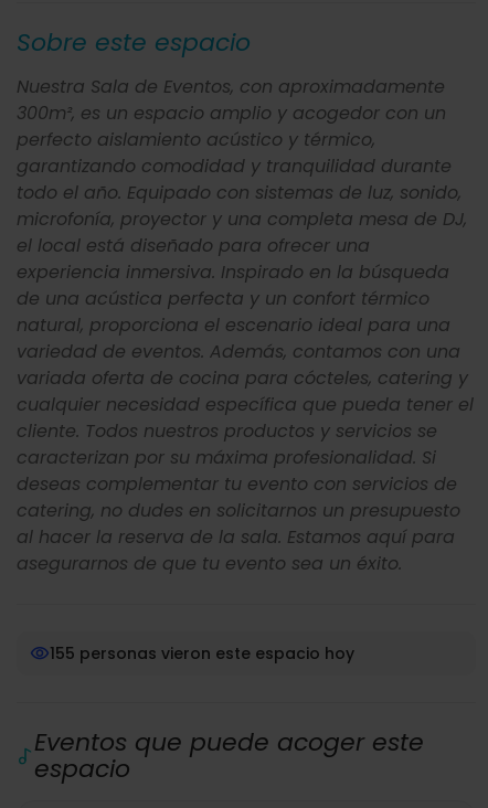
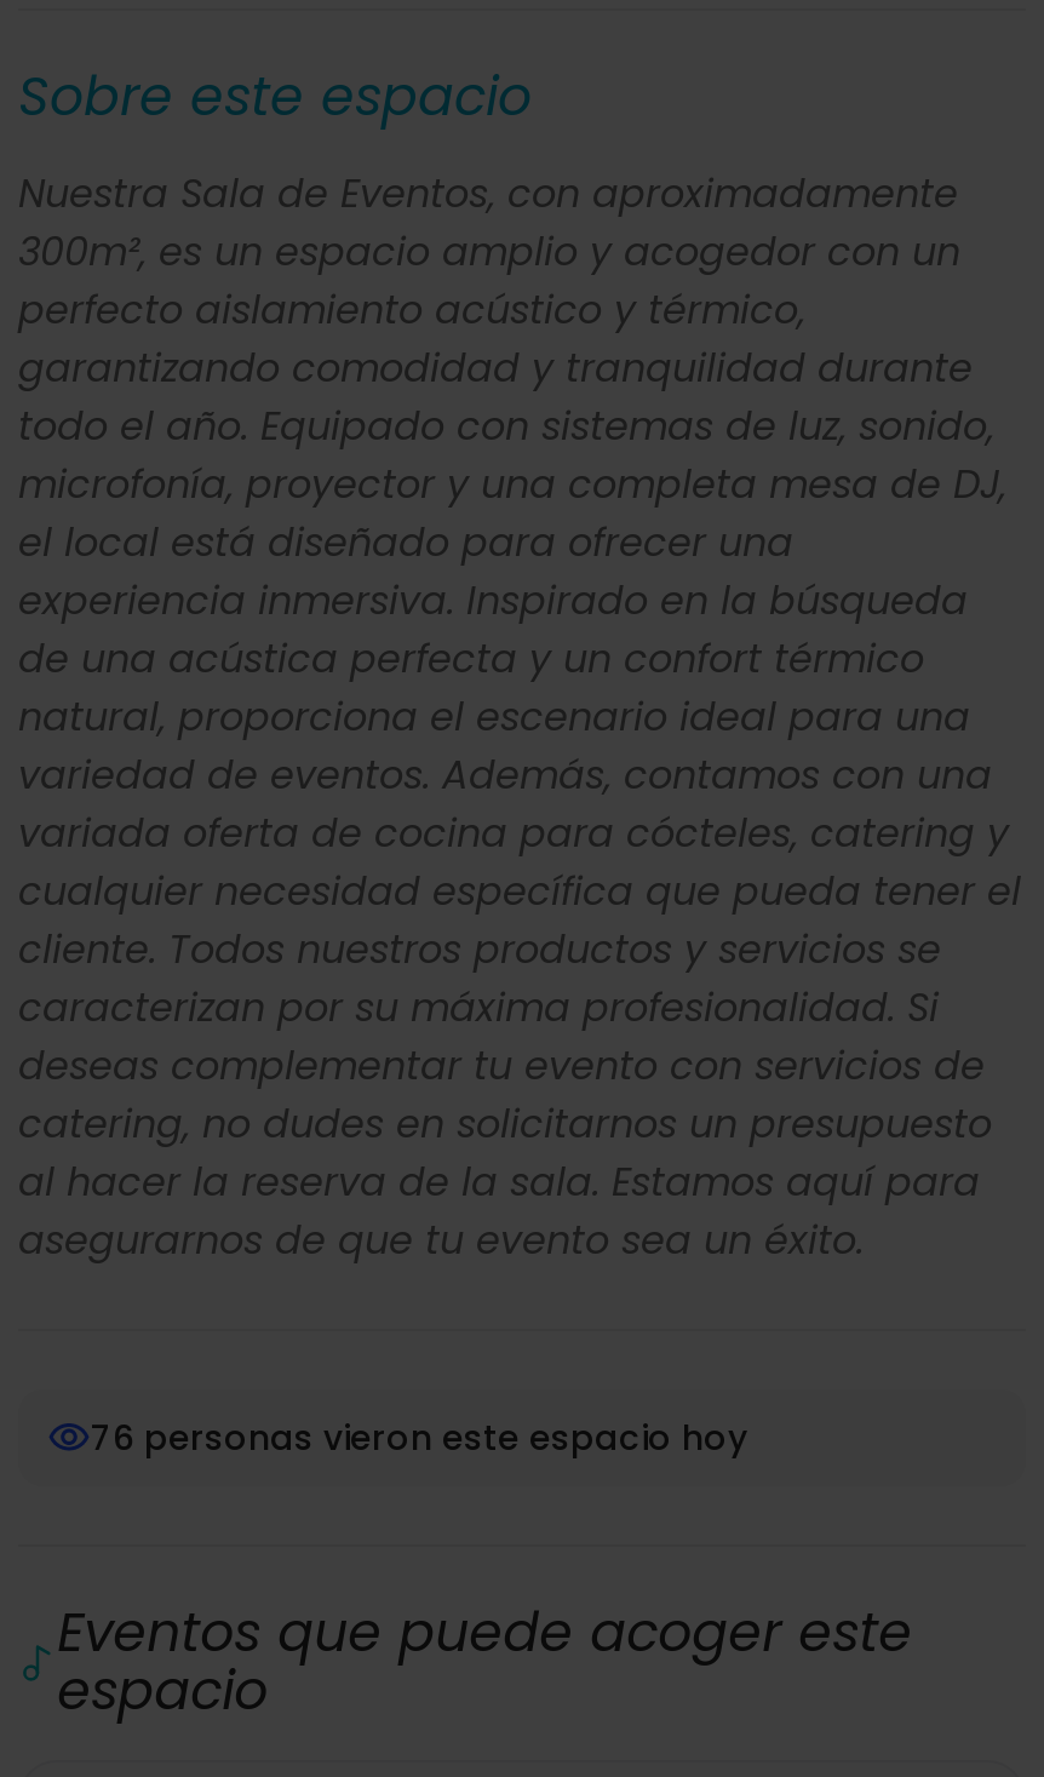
[50,642,354,665] 155 personas vieron este espacio hoy -> [91,1414,747,1462] 76 personas vieron este espacio hoy

